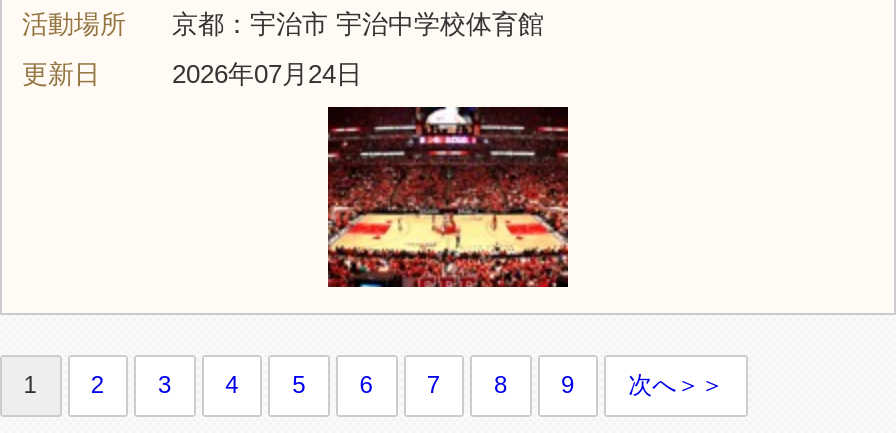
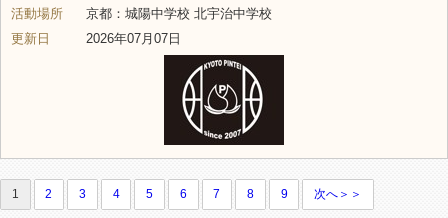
[172,9,544,39] 京都：宇治市 宇治中学校体育館 -> [86,6,272,21] 京都：城陽中学校 北宇治中学校
[172,59,362,89] 2026年07月24日 -> [86,31,181,46] 2026年07月07日
[326,107,570,289] [image] -> [163,54,285,146] [image]

